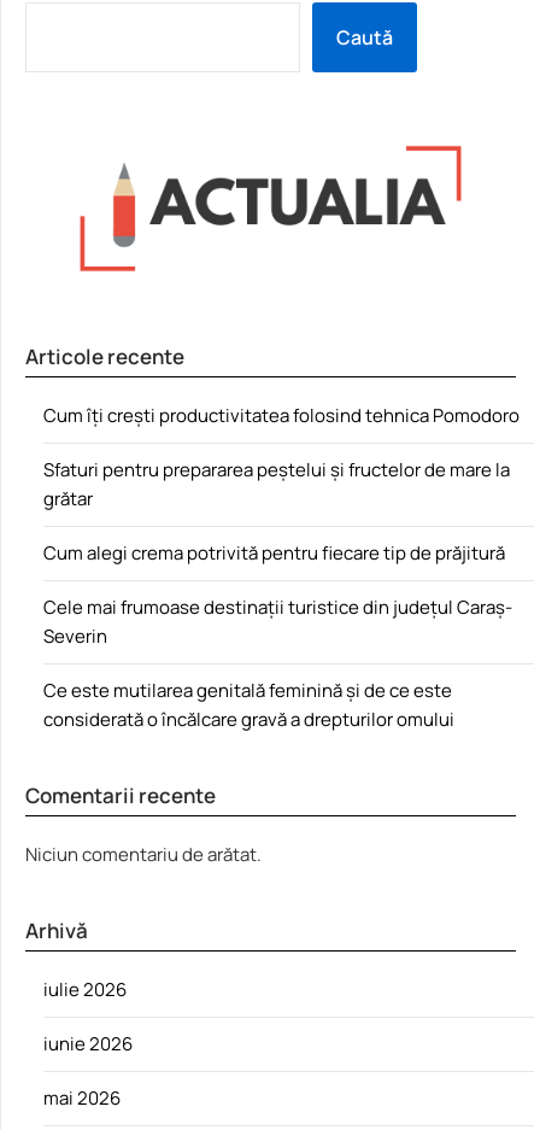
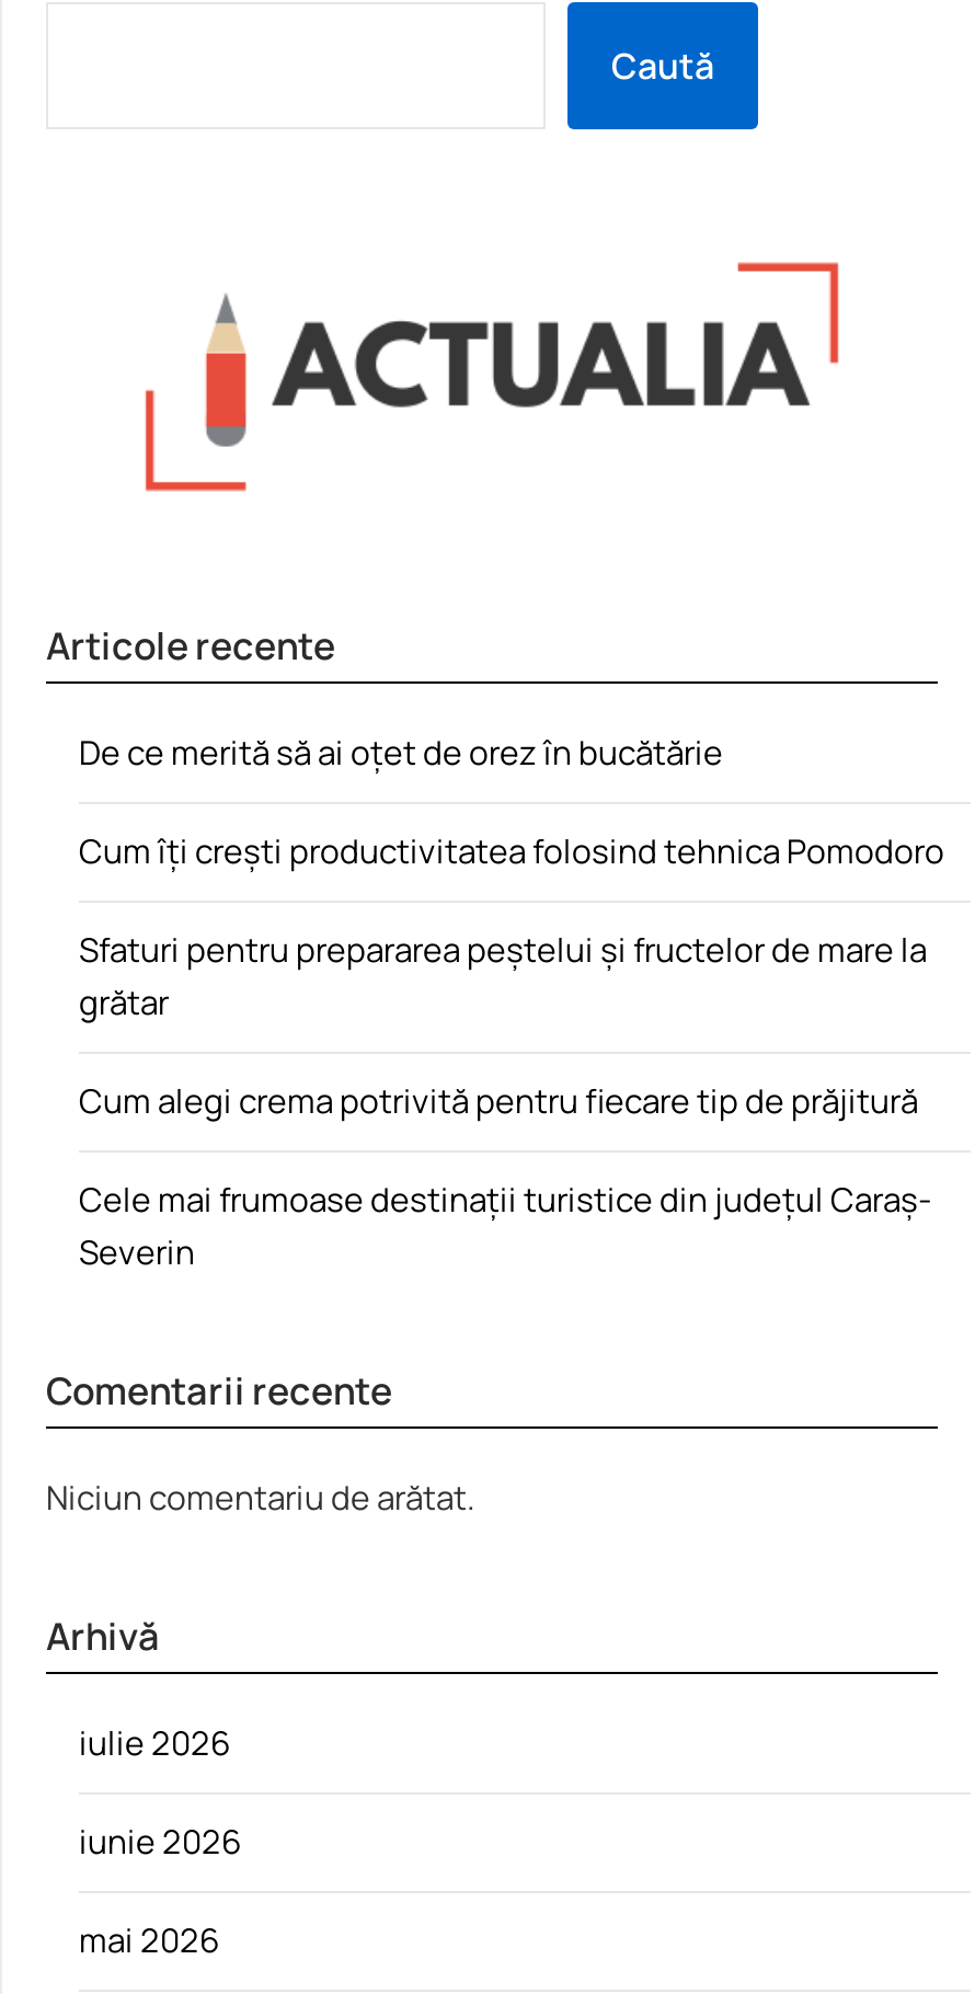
none -> [79,729,723,775] De ce merită să ai oțet de orez în bucătărie
moved [43,403,520,649] -> [79,828,944,1275]: Cum îți crești productivitatea folosind tehnica Pomodoro | Sfaturi pentru prepararea peștelui și fructelor de mare la | grătar | Cum alegi crema potrivită pentru fiecare tip de prăjitură | Cele mai frumoase destinații turistice din județul Caraș- | Severin
[43,678,454,732] Ce este mutilarea genitală feminină și de ce este | considerată o încălcare gravă a drepturilor omului -> none

